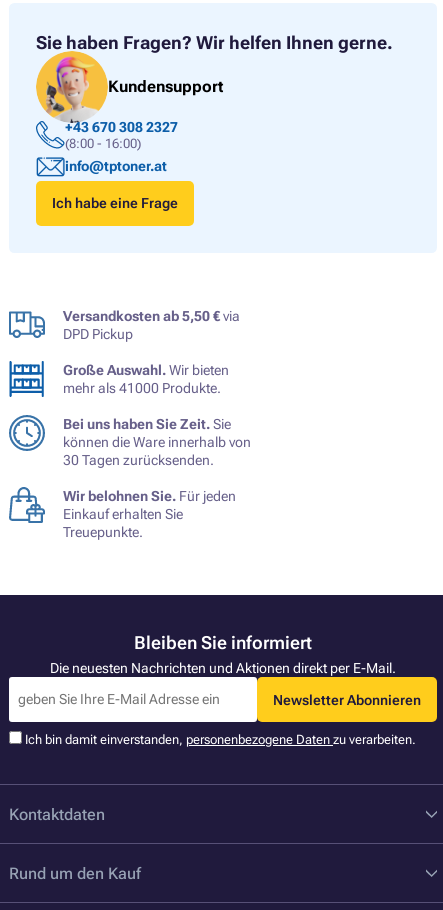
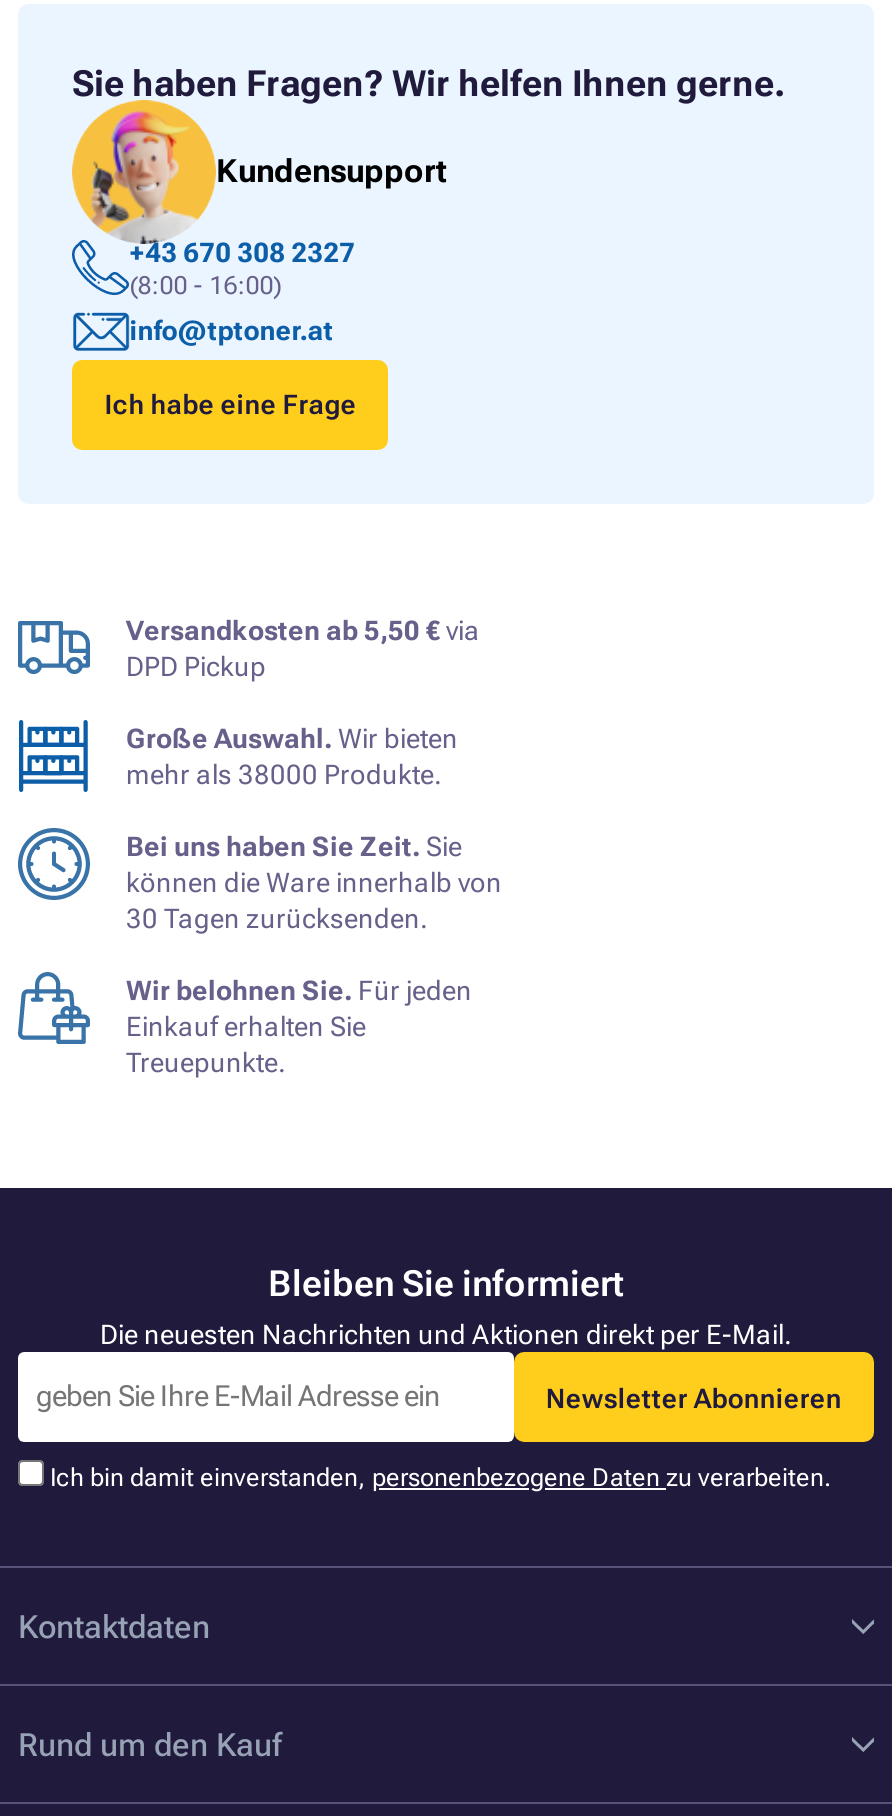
[63,380,221,396] mehr als 41000 Produkte. -> [126,758,442,790] mehr als 38000 Produkte.

